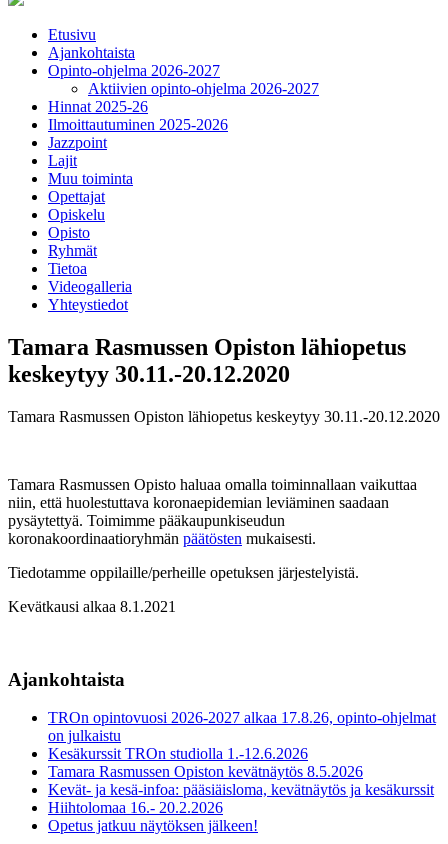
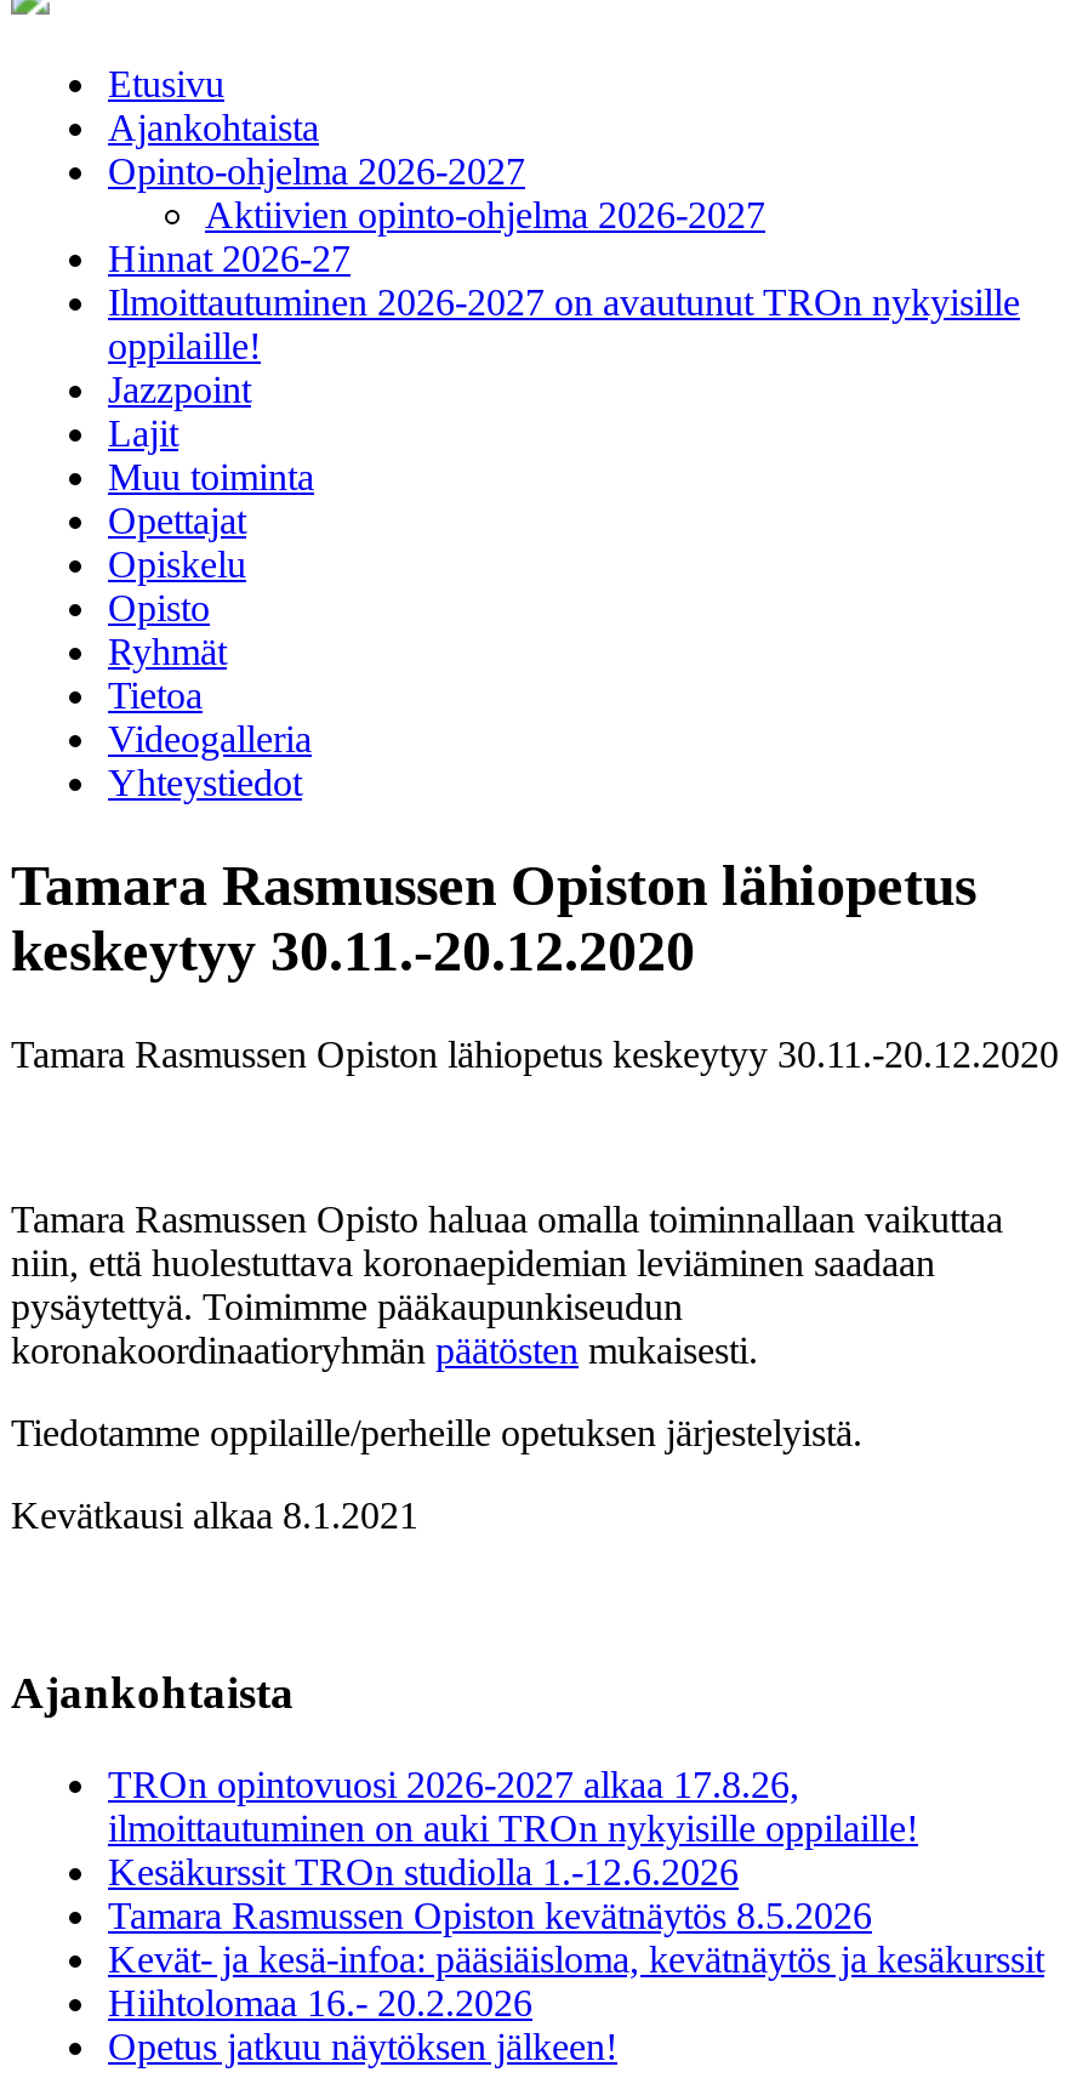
[48,98,228,133] Hinnat 2025-26 | Ilmoittautuminen 2025-2026 -> [108,238,1020,366] Hinnat 2026-27 | Ilmoittautuminen 2026-2027 on avautunut TROn nykyisille | oppilaille!
[48,709,436,744] TROn opintovuosi 2026-2027 alkaa 17.8.26, opinto-ohjelmat | on julkaistu -> [108,1764,918,1849] TROn opintovuosi 2026-2027 alkaa 17.8.26, | ilmoittautuminen on auki TROn nykyisille oppilaille!

